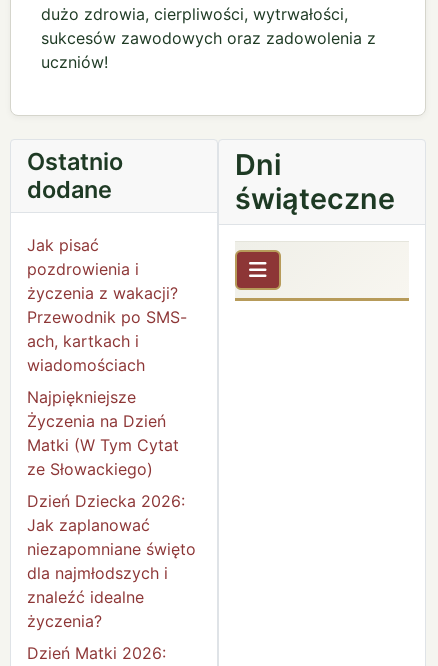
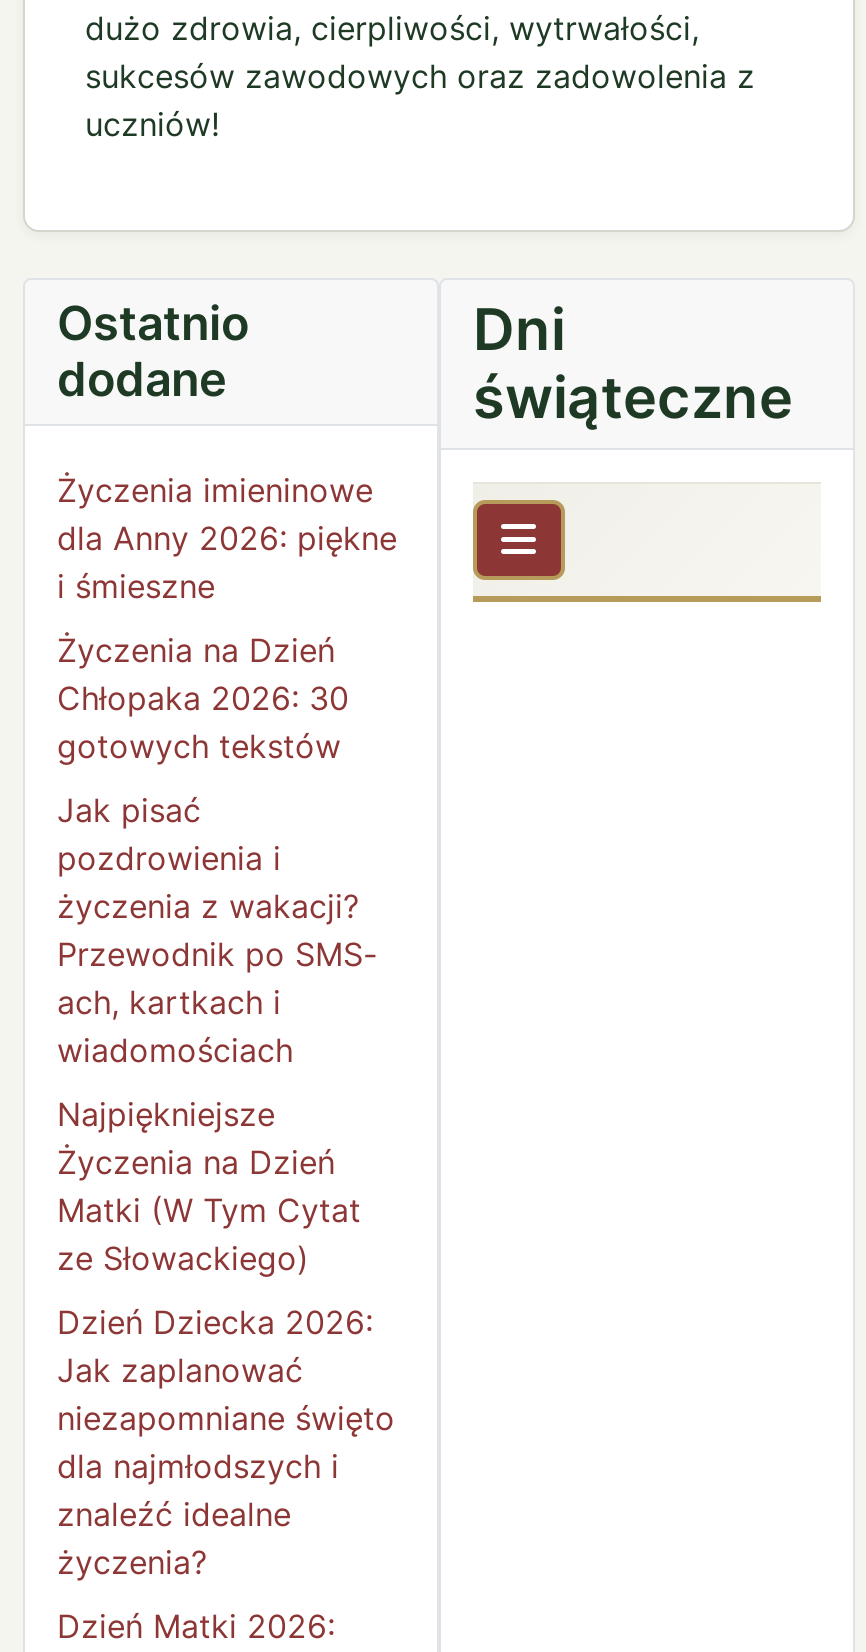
none -> [57,469,397,765] Życzenia imieninowe | dla Anny 2026: piękne | i śmieszne | Życzenia na Dzień | Chłopaka 2026: 30 | gotowych tekstów
[234,258,410,302] [image] -> none

